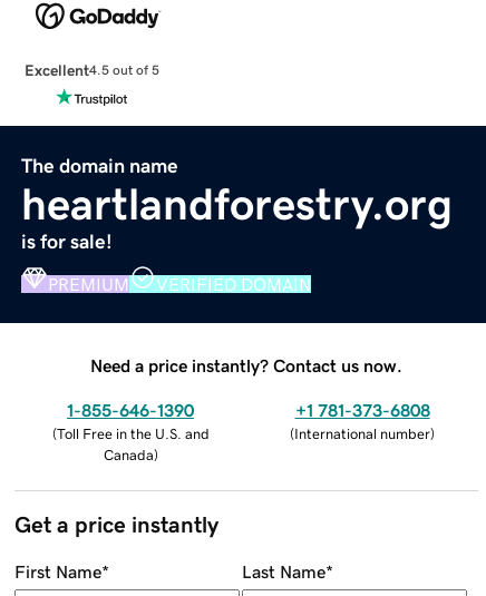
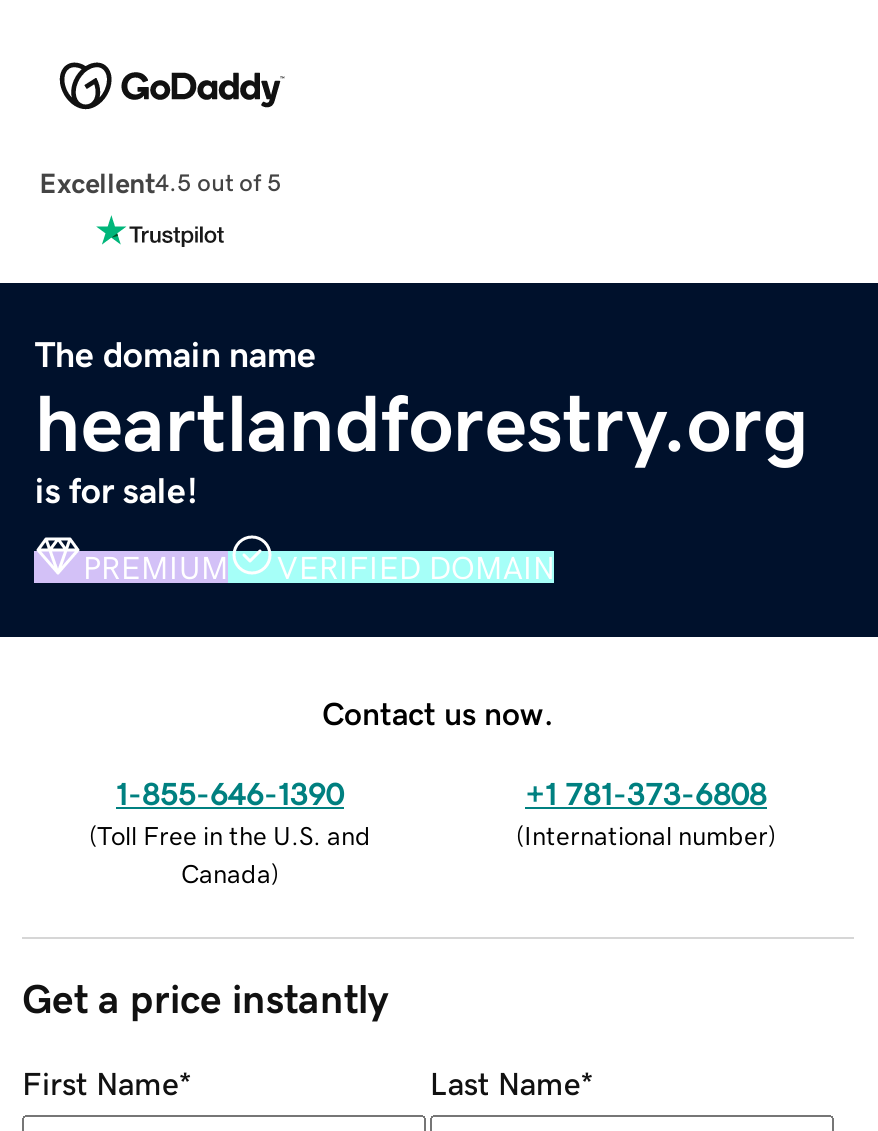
[90,356,402,374] Need a price instantly? Contact us now. -> [322,696,554,728] Contact us now.

